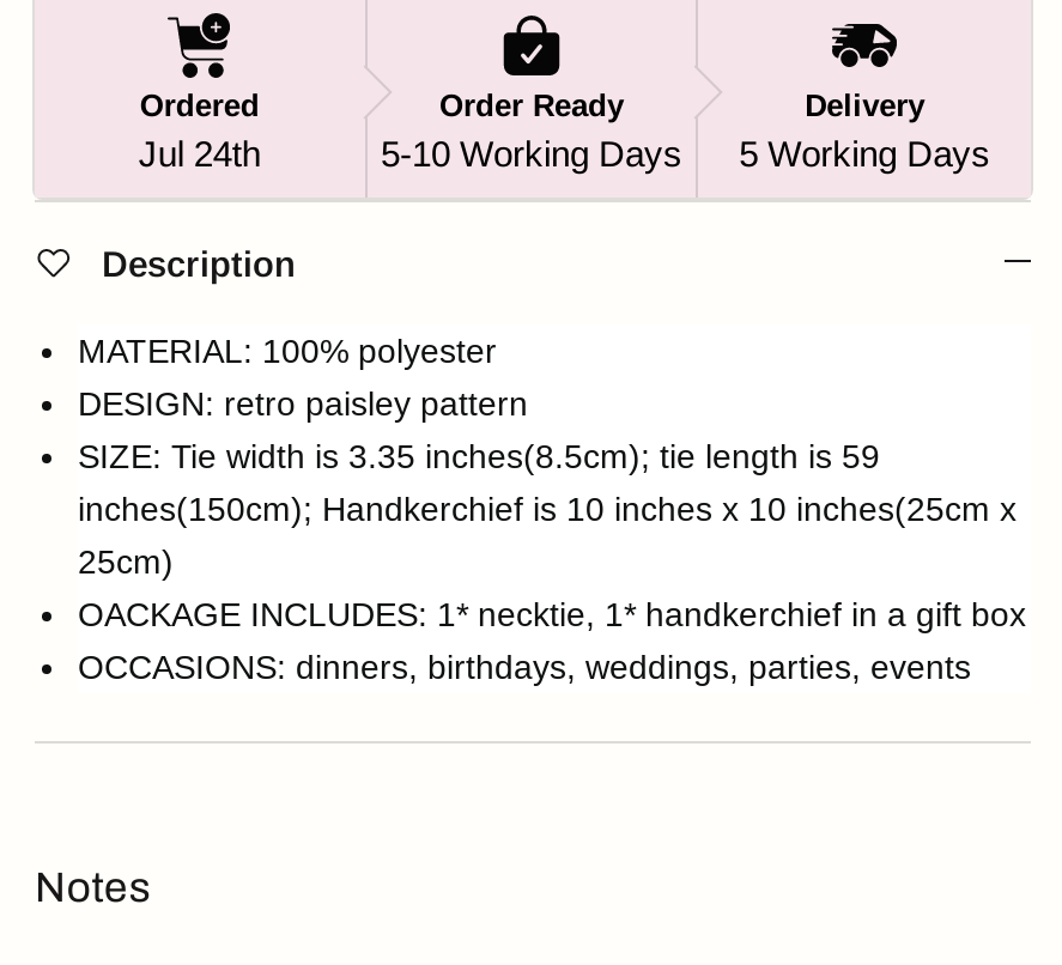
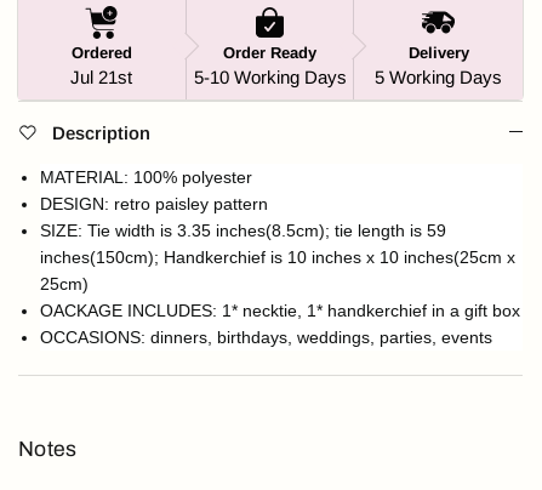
[138,132,261,173] Jul 24th -> [71,66,133,87] Jul 21st

